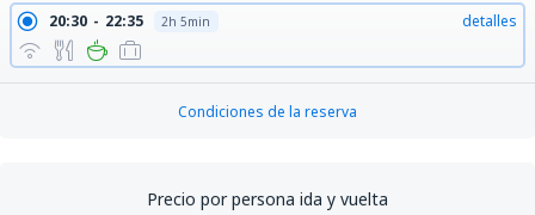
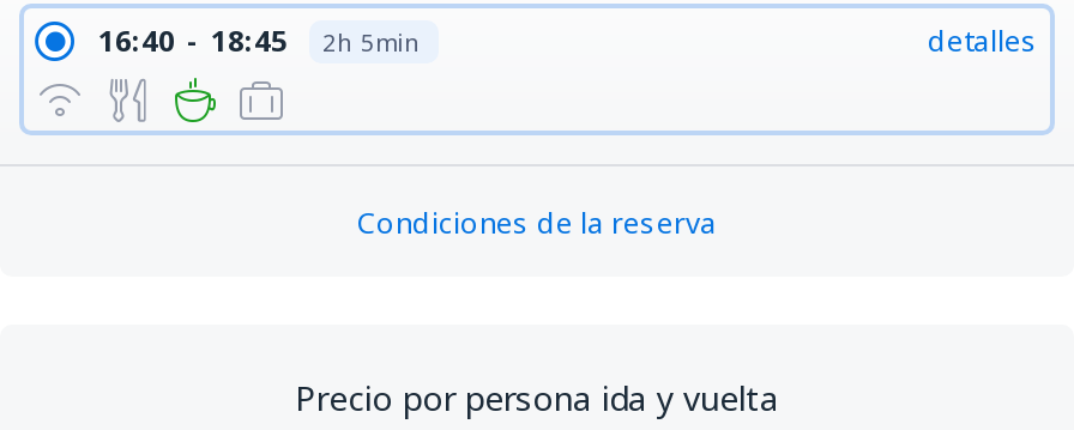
[49,11,87,31] 20:30 -> [98,20,175,61] 16:40
[105,11,143,31] 22:35 -> [211,20,288,61] 18:45

